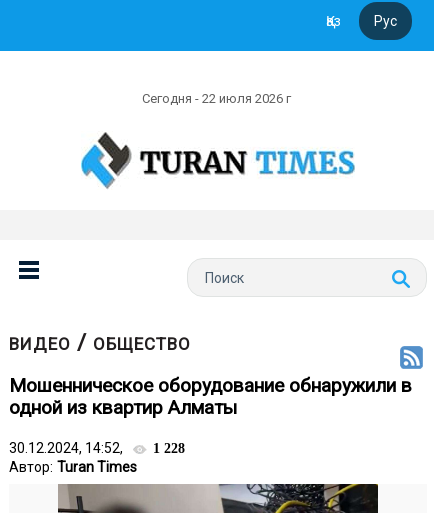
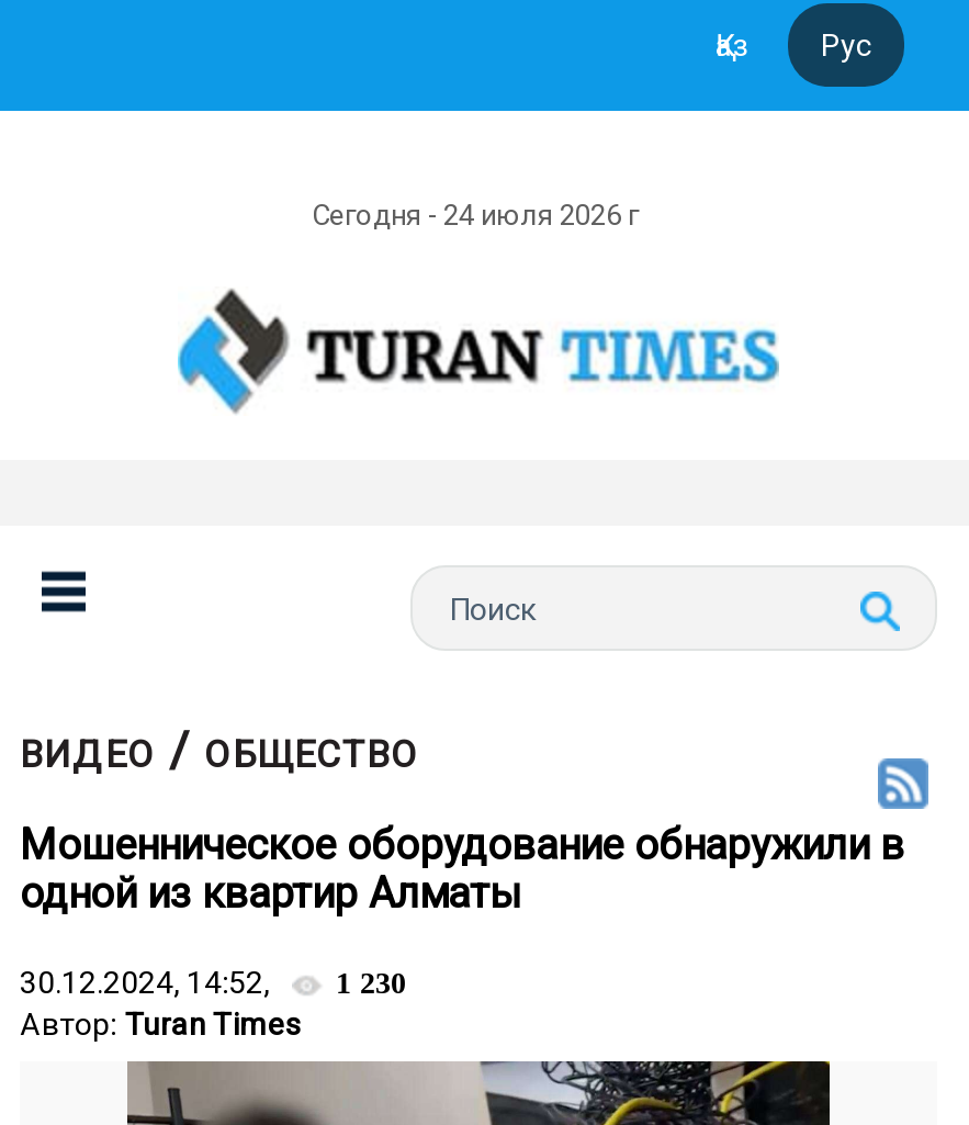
[142,91,294,106] Сегодня - 22 июля 2026 г -> [312,199,645,232] Сегодня - 24 июля 2026 г
[9,440,185,456] 30.12.2024, 14:52, 1 228 -> [20,965,406,1000] 30.12.2024, 14:52, 1 230

